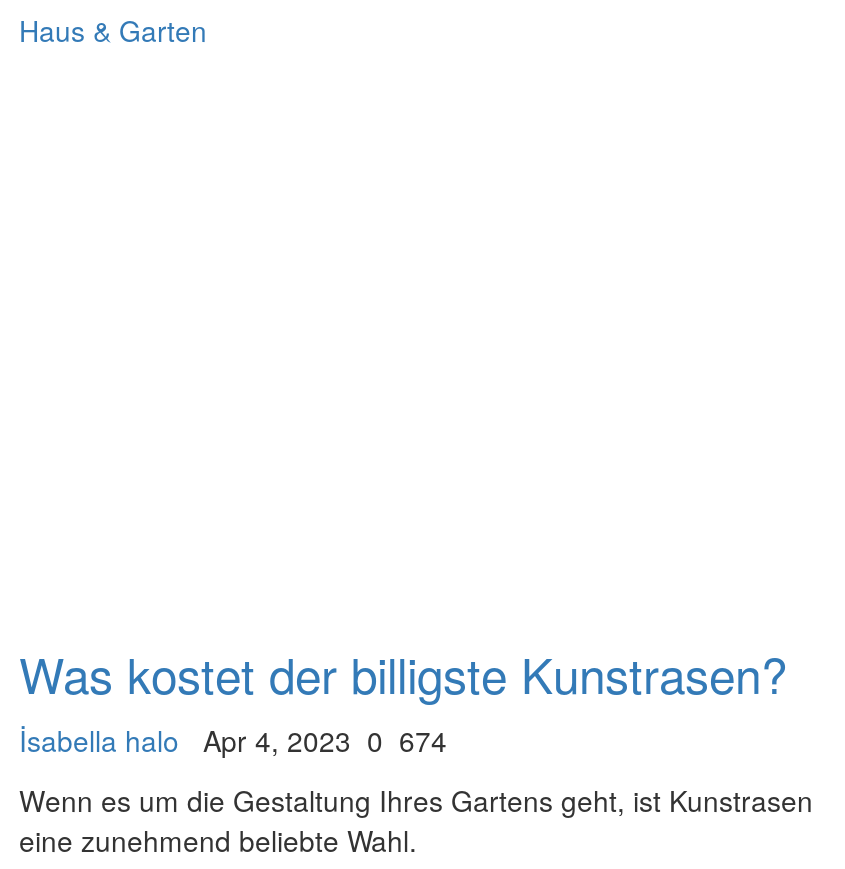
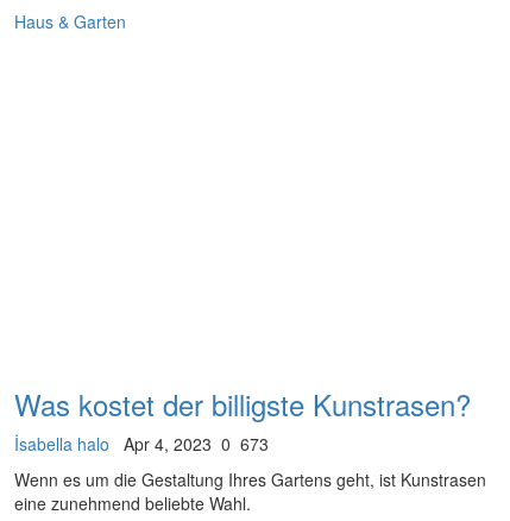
[19,720,447,760] İsabella halo Apr 4, 2023 0 674 -> [14,432,269,455] İsabella halo Apr 4, 2023 0 673

